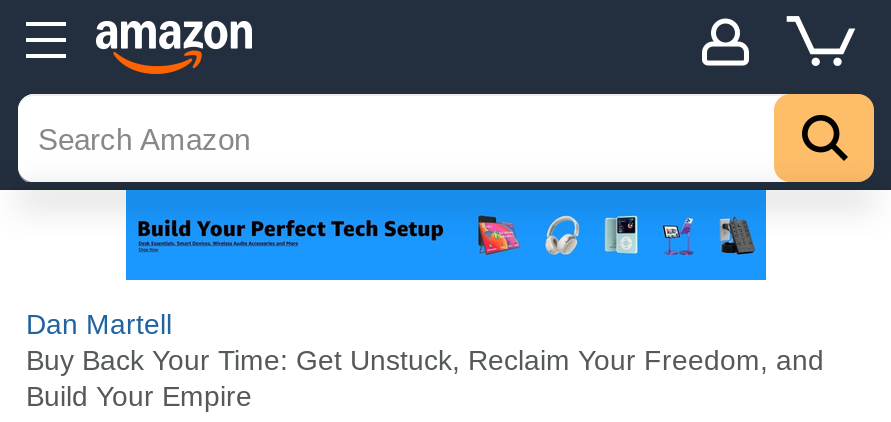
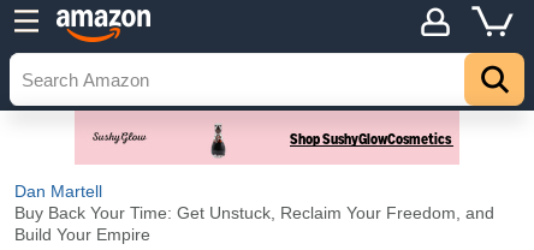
[124,188,768,282] [image] -> [75,109,459,165] [image]

